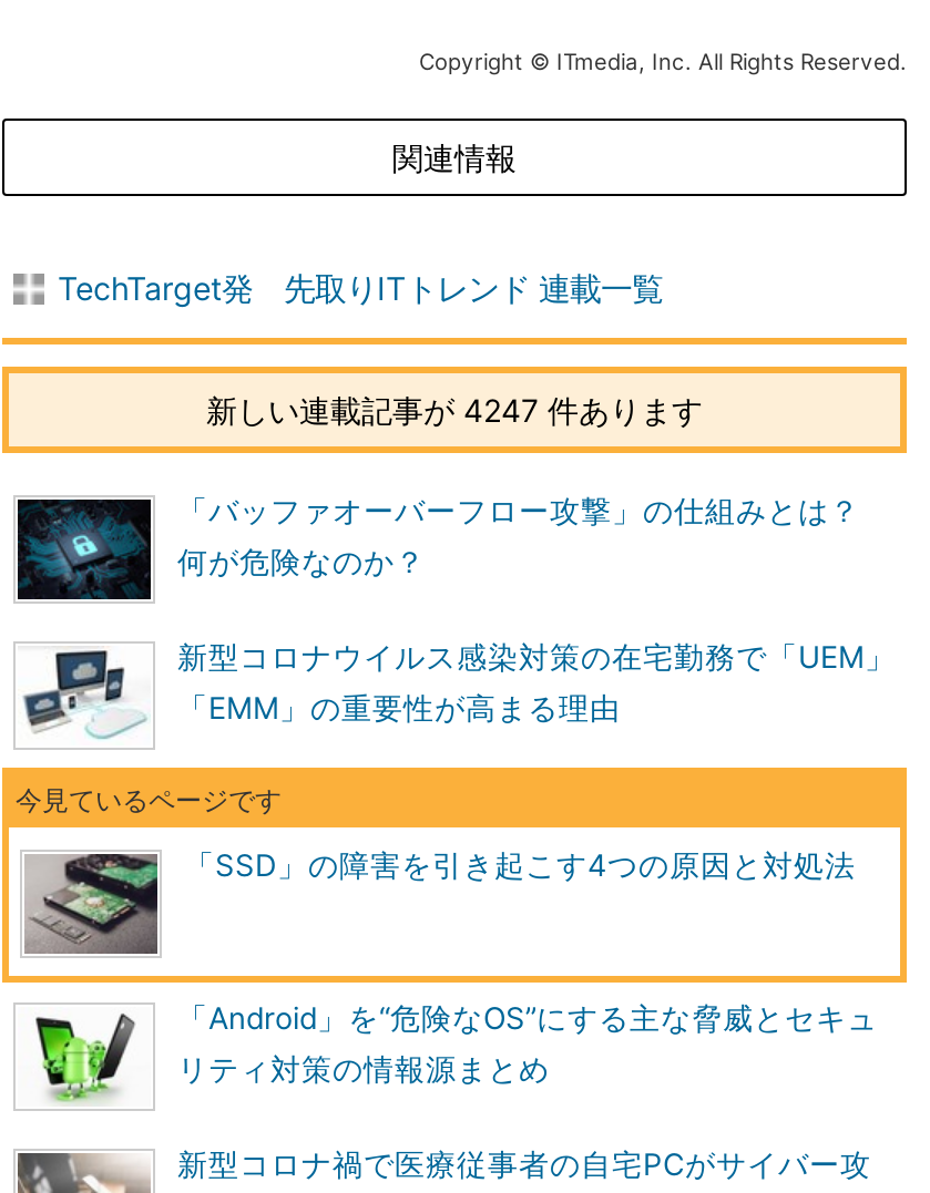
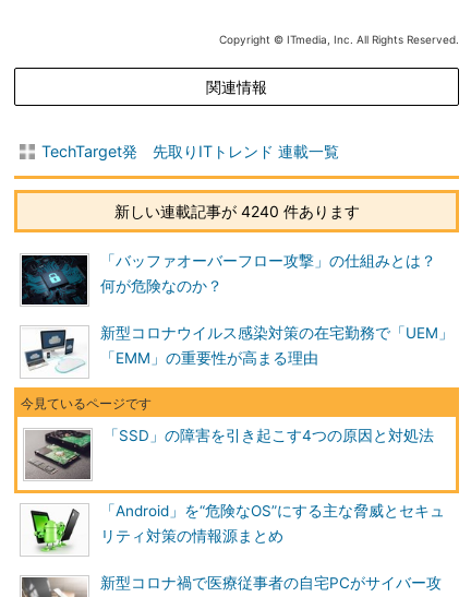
[206,391,703,429] 新しい連載記事が 4247 件あります -> [114,202,359,220] 新しい連載記事が 4240 件あります

